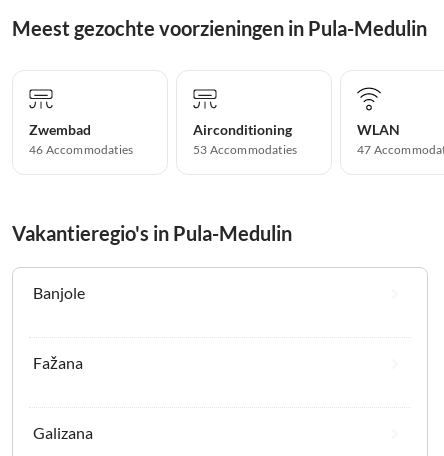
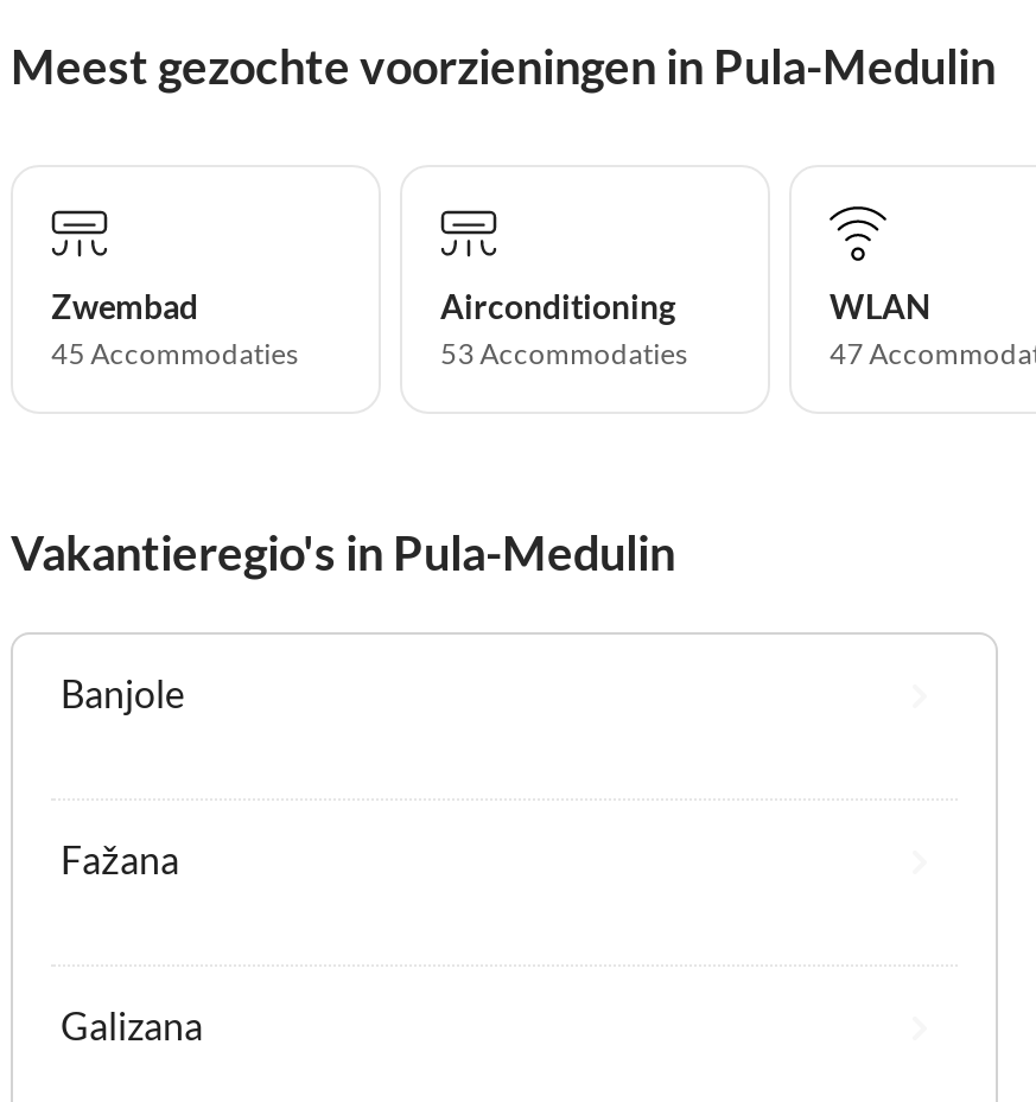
[29,142,133,157] 46 Accommodaties -> [51,336,298,372] 45 Accommodaties

